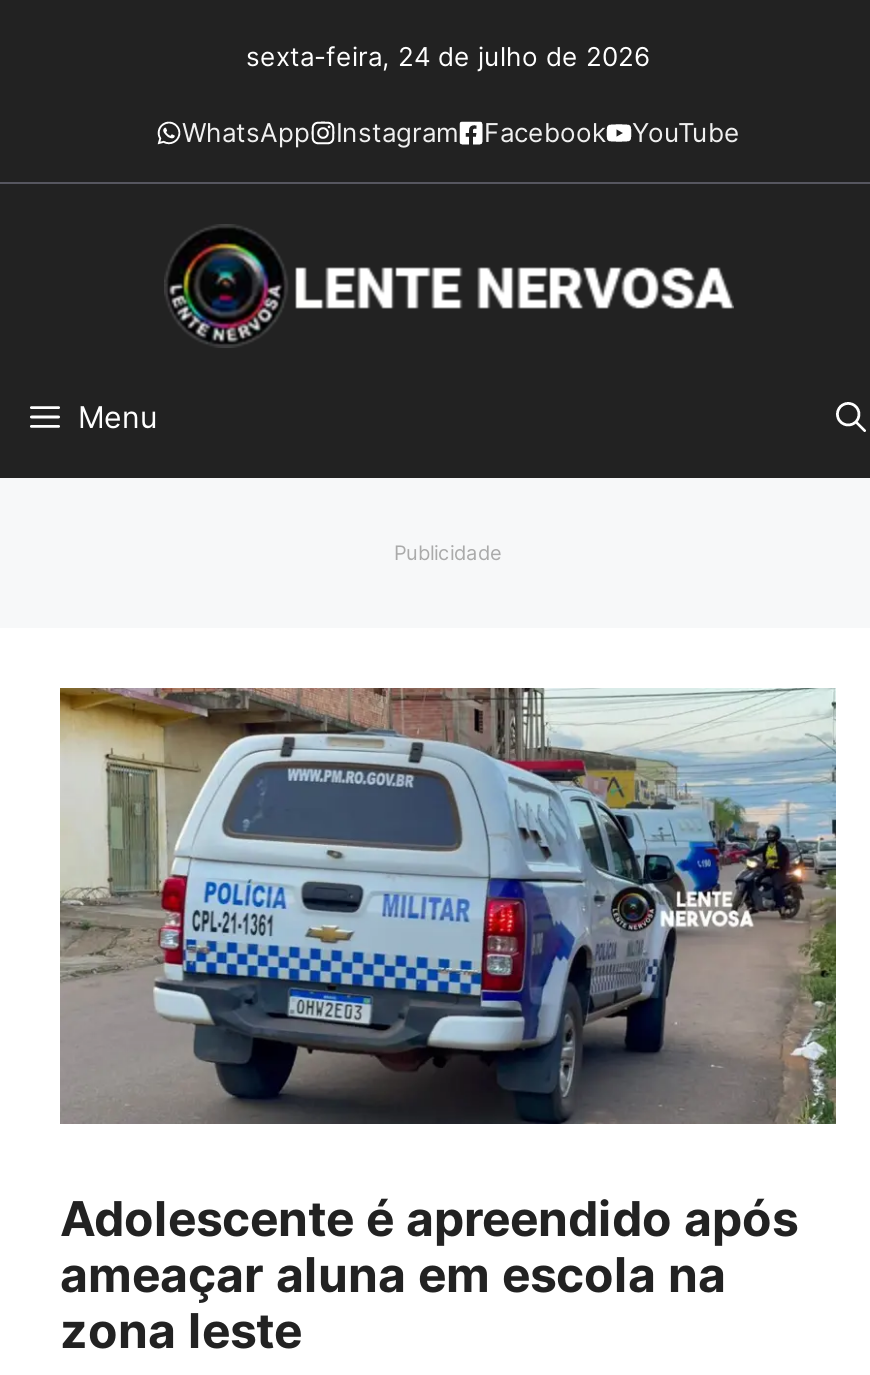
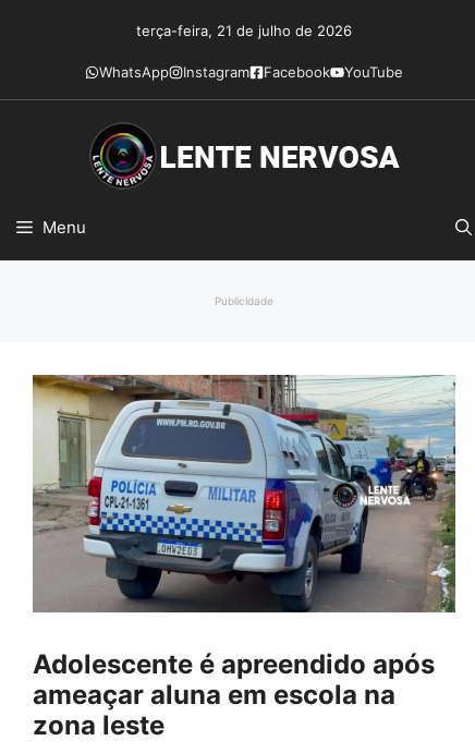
[246,40,650,72] sexta-feira, 24 de julho de 2026 -> [136,22,352,39] terça-feira, 21 de julho de 2026

